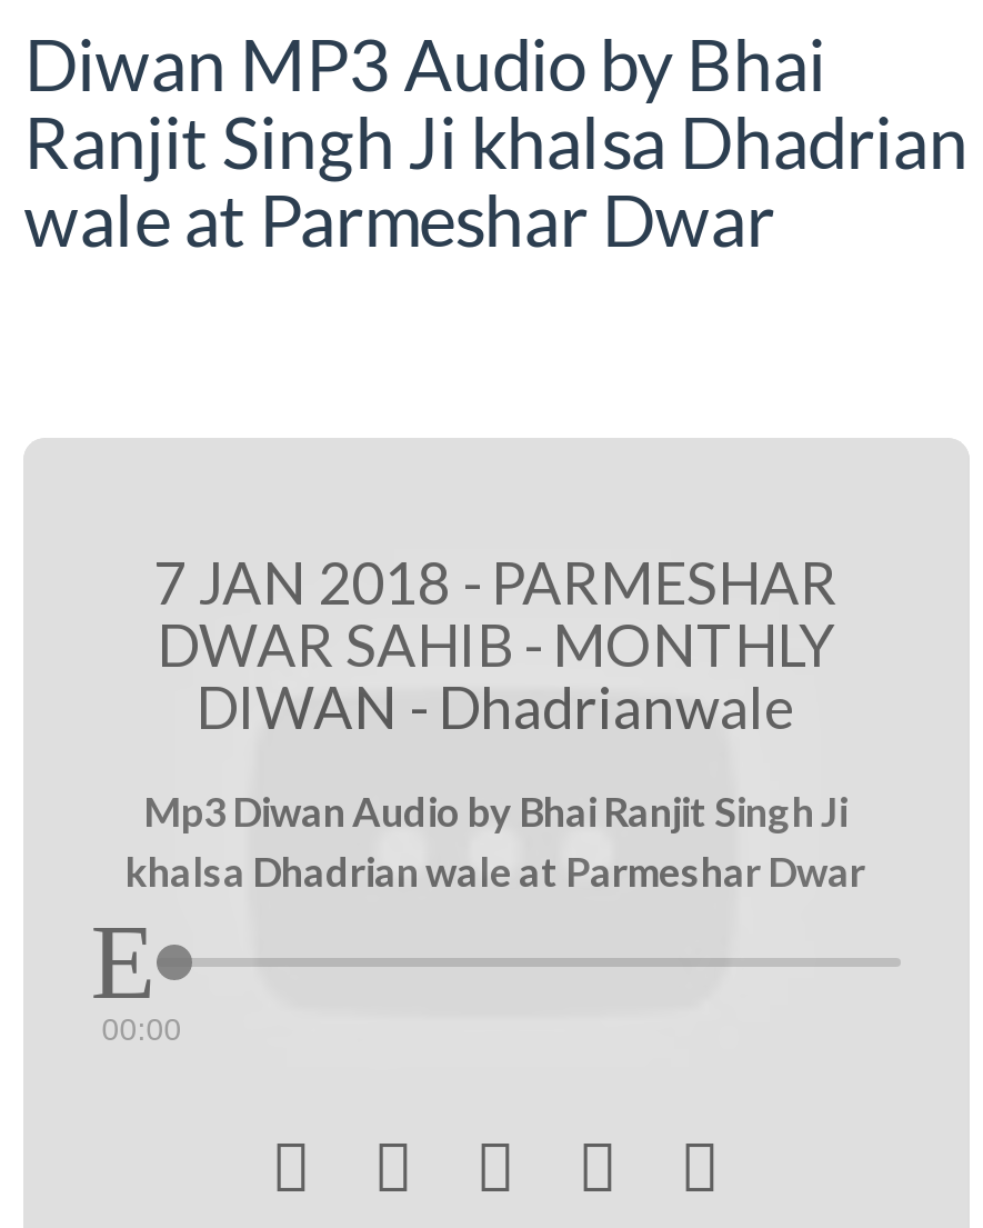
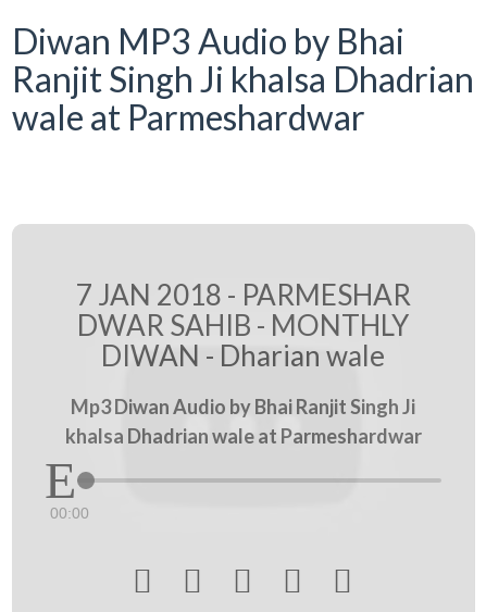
[24,176,775,262] wale at Parmeshar Dwar -> [12,96,366,138] wale at Parmeshardwar
[195,670,795,741] DIWAN - Dhadrianwale -> [101,338,385,372] DIWAN - Dharian wale
[126,847,865,896] khalsa Dhadrian wale at Parmeshar Dwar -> [65,424,421,448] khalsa Dhadrian wale at Parmeshardwar

